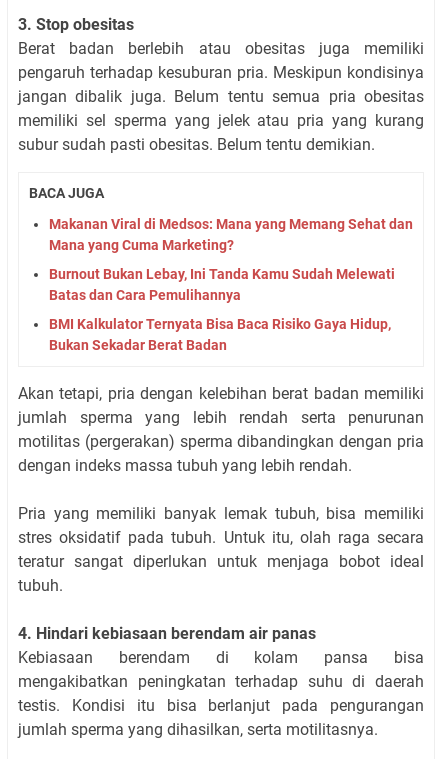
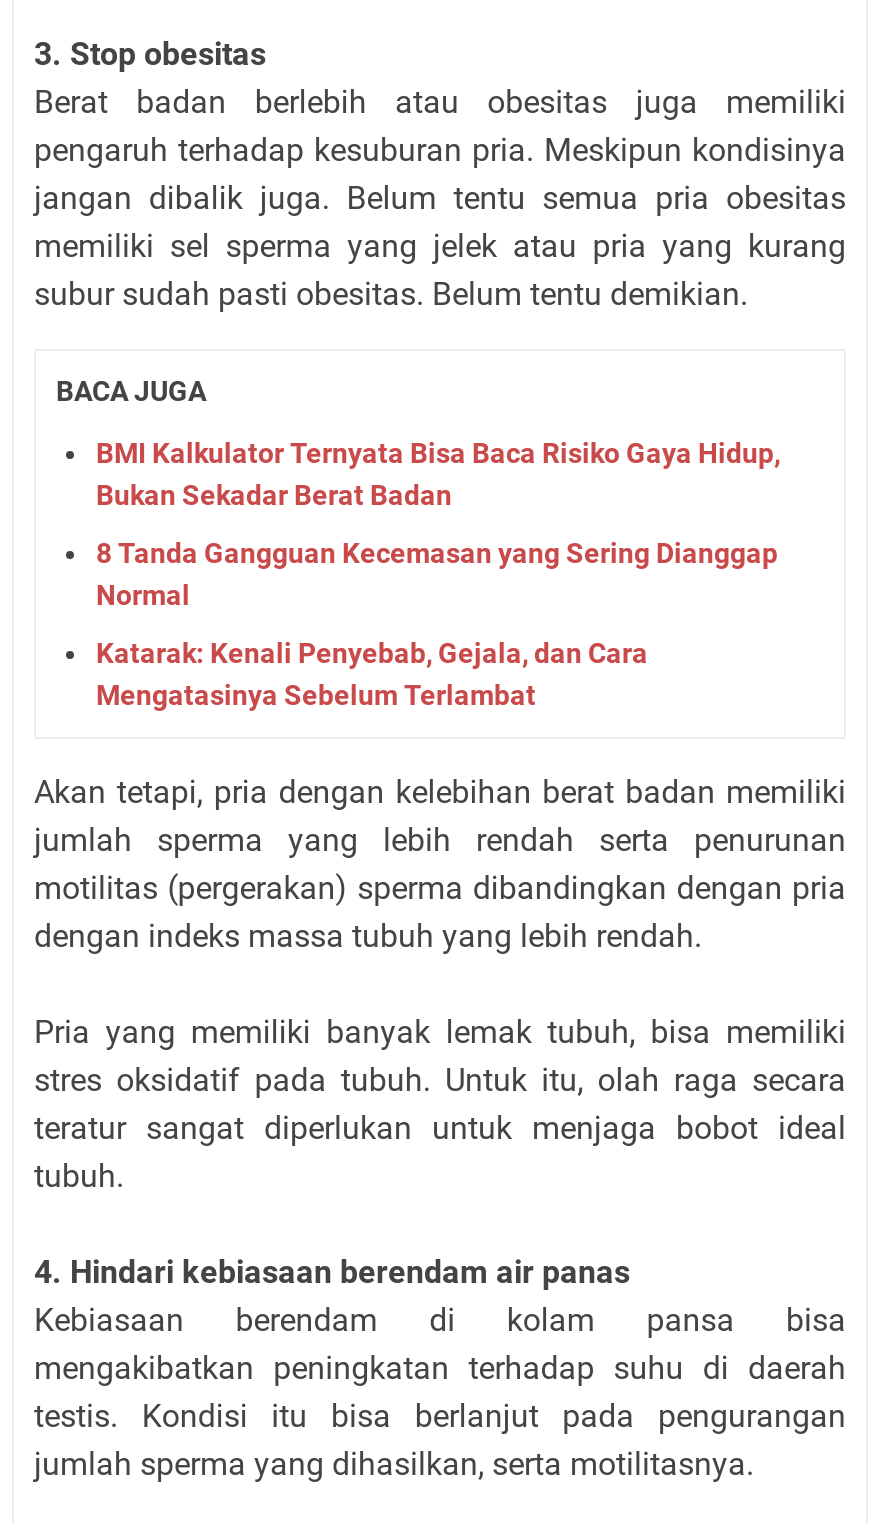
[49,215,413,302] Makanan Viral di Medsos: Mana yang Memang Sehat dan | Mana yang Cuma Marketing? | Burnout Bukan Lebay, Ini Tanda Kamu Sudah Melewati | Batas dan Cara Pemulihannya -> none
moved [49,315,391,352] -> [96,437,780,511]: BMI Kalkulator Ternyata Bisa Baca Risiko Gaya Hidup, | Bukan Sekadar Berat Badan
none -> [96,537,778,711] 8 Tanda Gangguan Kecemasan yang Sering Dianggap | Normal | Katarak: Kenali Penyebab, Gejala, dan Cara | Mengatasinya Sebelum Terlambat

